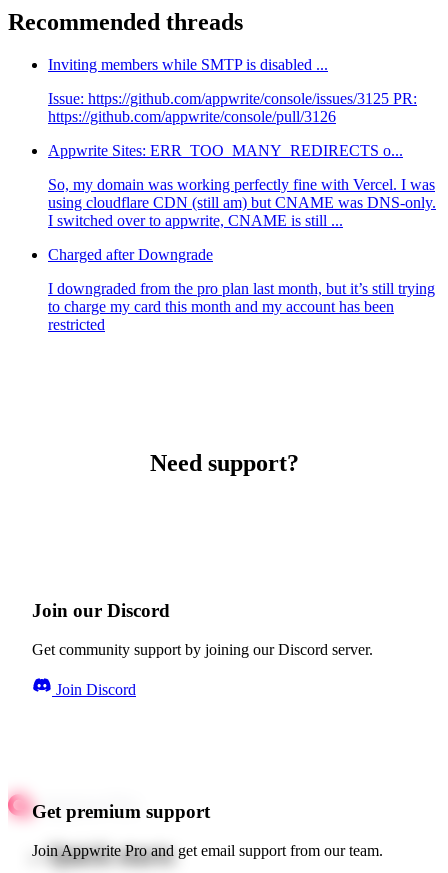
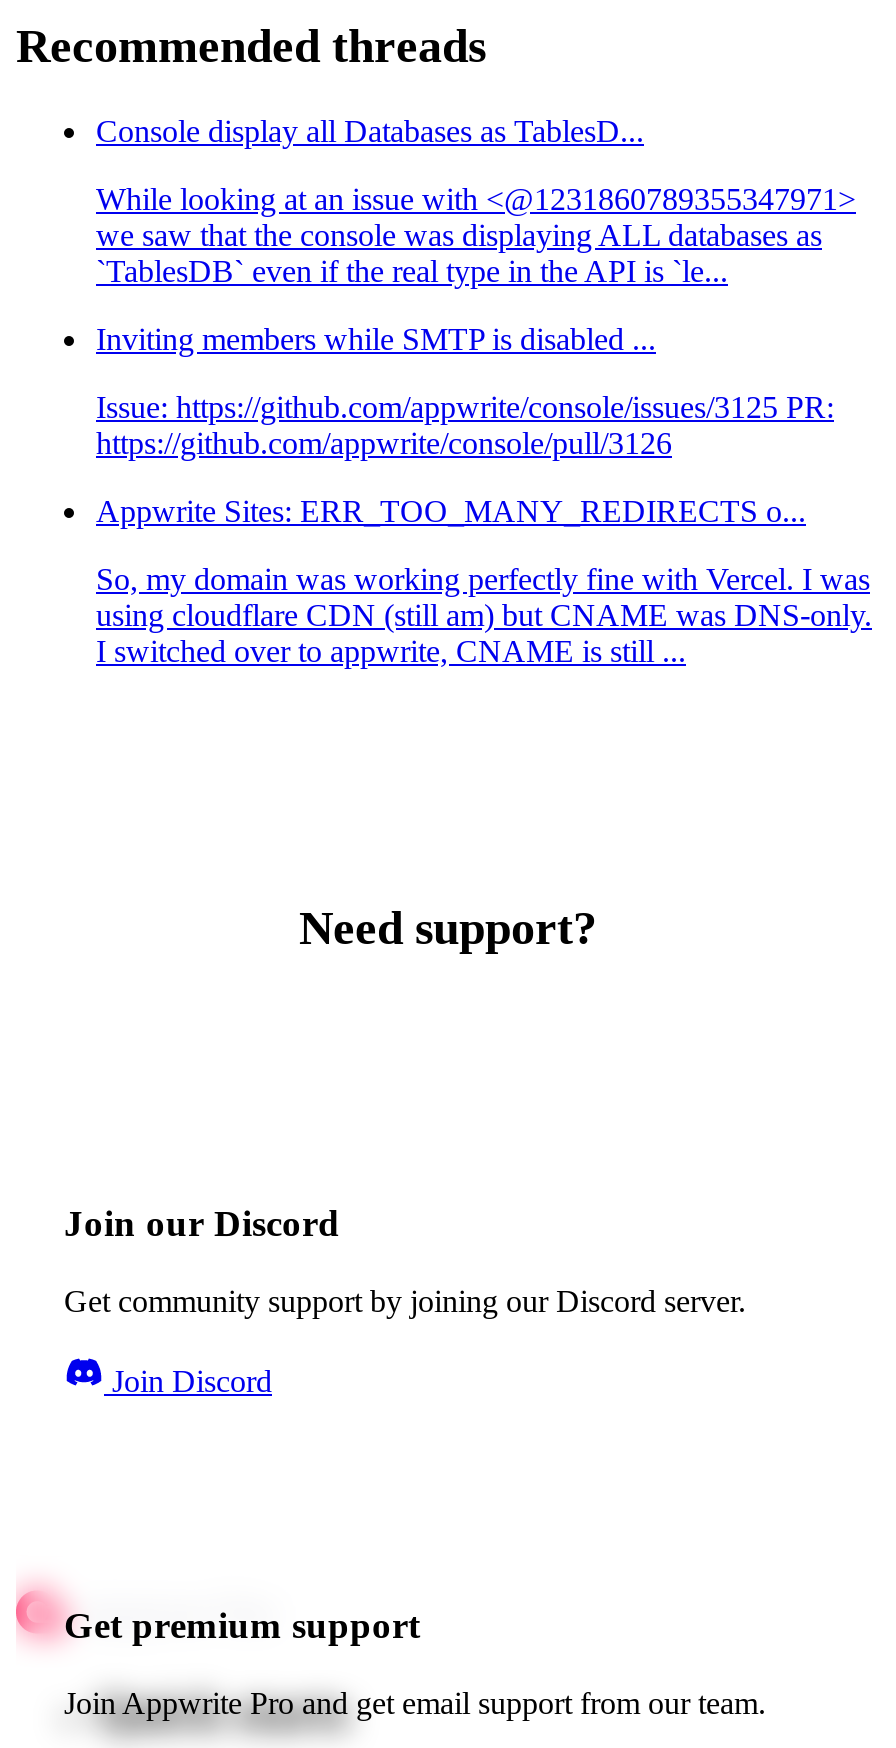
none -> [96,114,856,288] Console display all Databases as TablesD... | While looking at an issue with <@1231860789355347971> | we saw that the console was displaying ALL databases as | `TablesDB` even if the real type in the API is `le...
moved [48,56,436,229] -> [96,322,872,668]: Inviting members while SMTP is disabled ... | Issue: https://github.com/appwrite/console/issues/3125 PR: | https://github.com/appwrite/console/pull/3126 | Appwrite Sites: ERR_TOO_MANY_REDIRECTS o... | So, my domain was working perfectly fine with Vercel. I was | using cloudflare CDN (still am) but CNAME was DNS-only. | I switched over to appwrite, CNAME is still ...
[48,246,435,333] Charged after Downgrade | I downgraded from the pro plan last month, but it’s still trying | to charge my card this month and my account has been | restricted -> none

